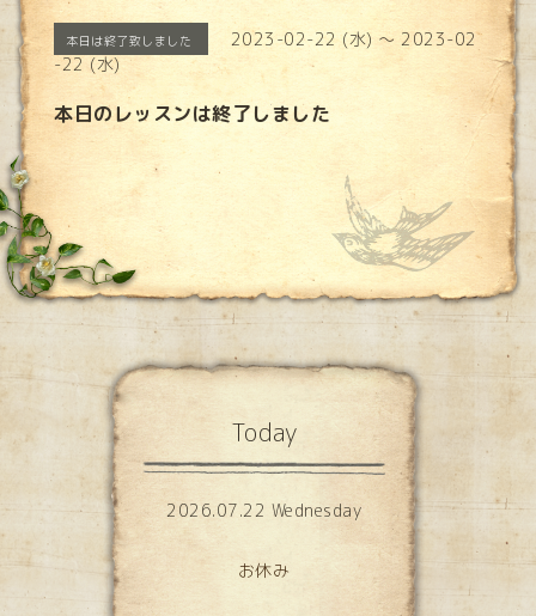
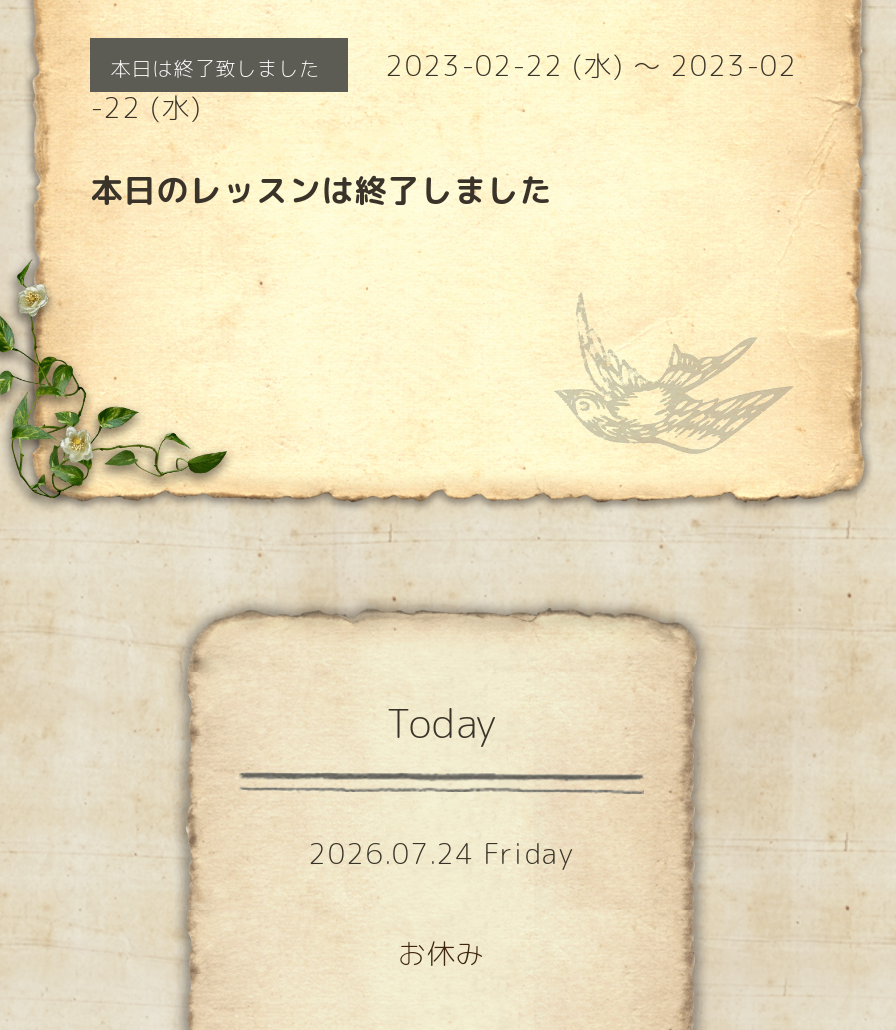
[166,499,361,521] 2026.07.22 Wednesday -> [308,834,574,872] 2026.07.24 Friday

